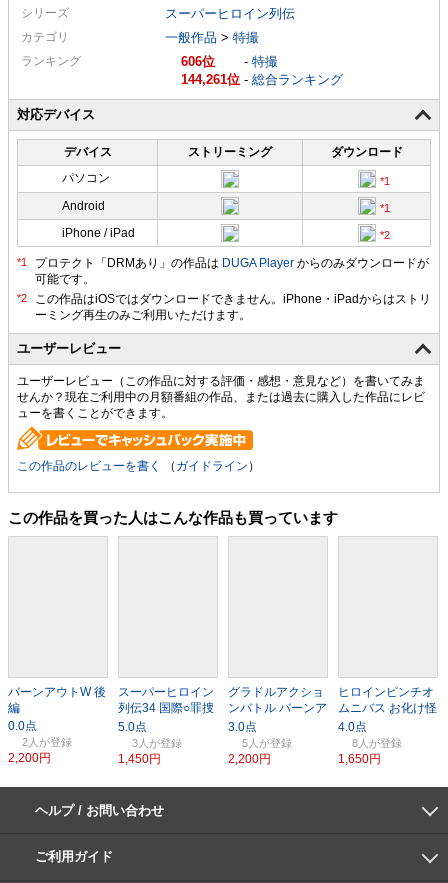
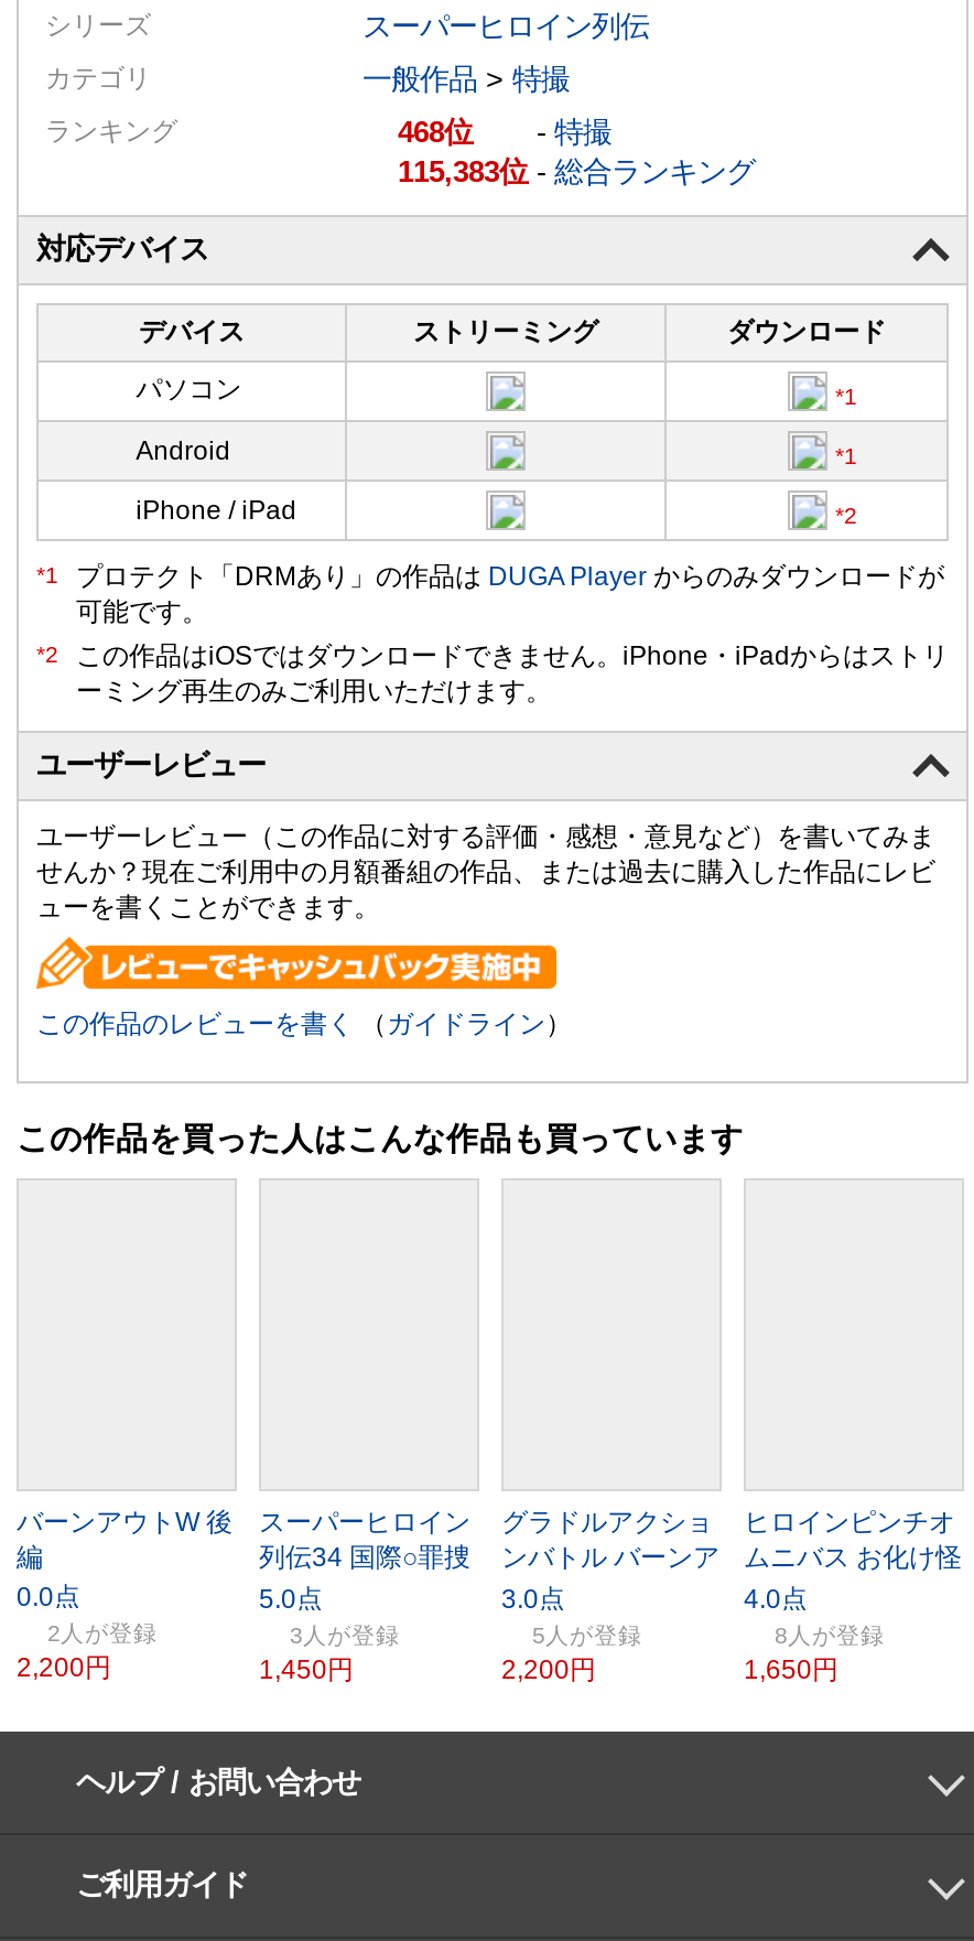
[181,54,202,69] 606 -> [398,115,444,148] 468
[181,72,343,87] 144,261 -総合ランキング -> [398,155,755,188] 115,383 -総合ランキング

